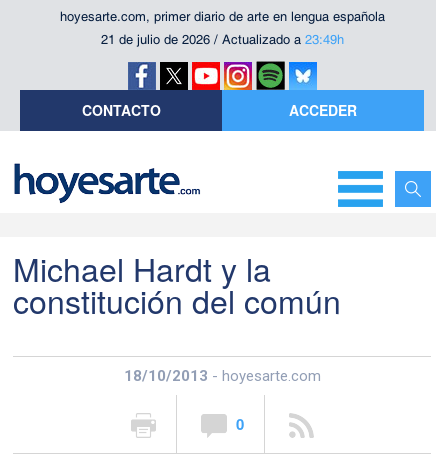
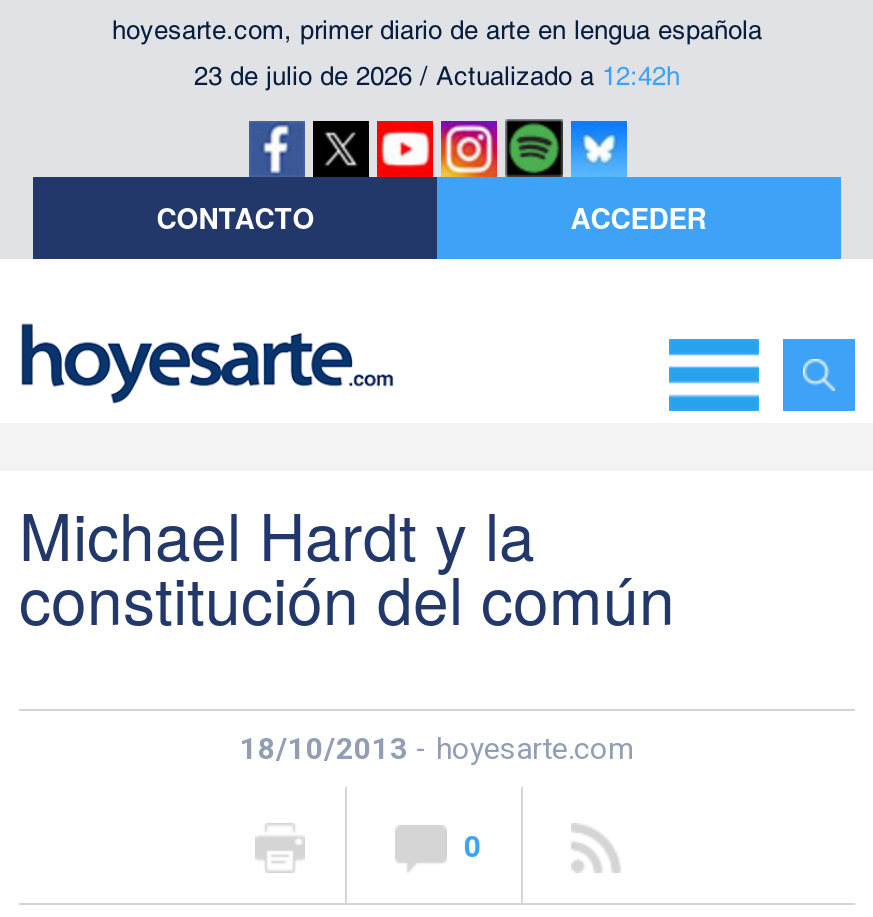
[100,32,343,47] 21 de julio de 2026 / Actualizado a 23:49h -> [194,61,680,91] 23 de julio de 2026 / Actualizado a 12:42h

